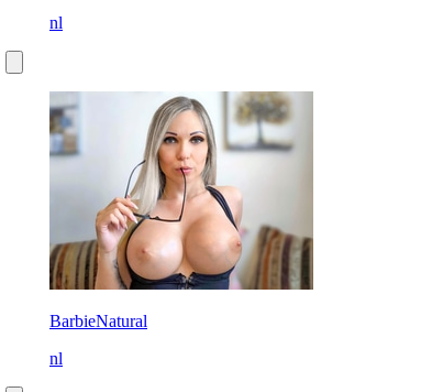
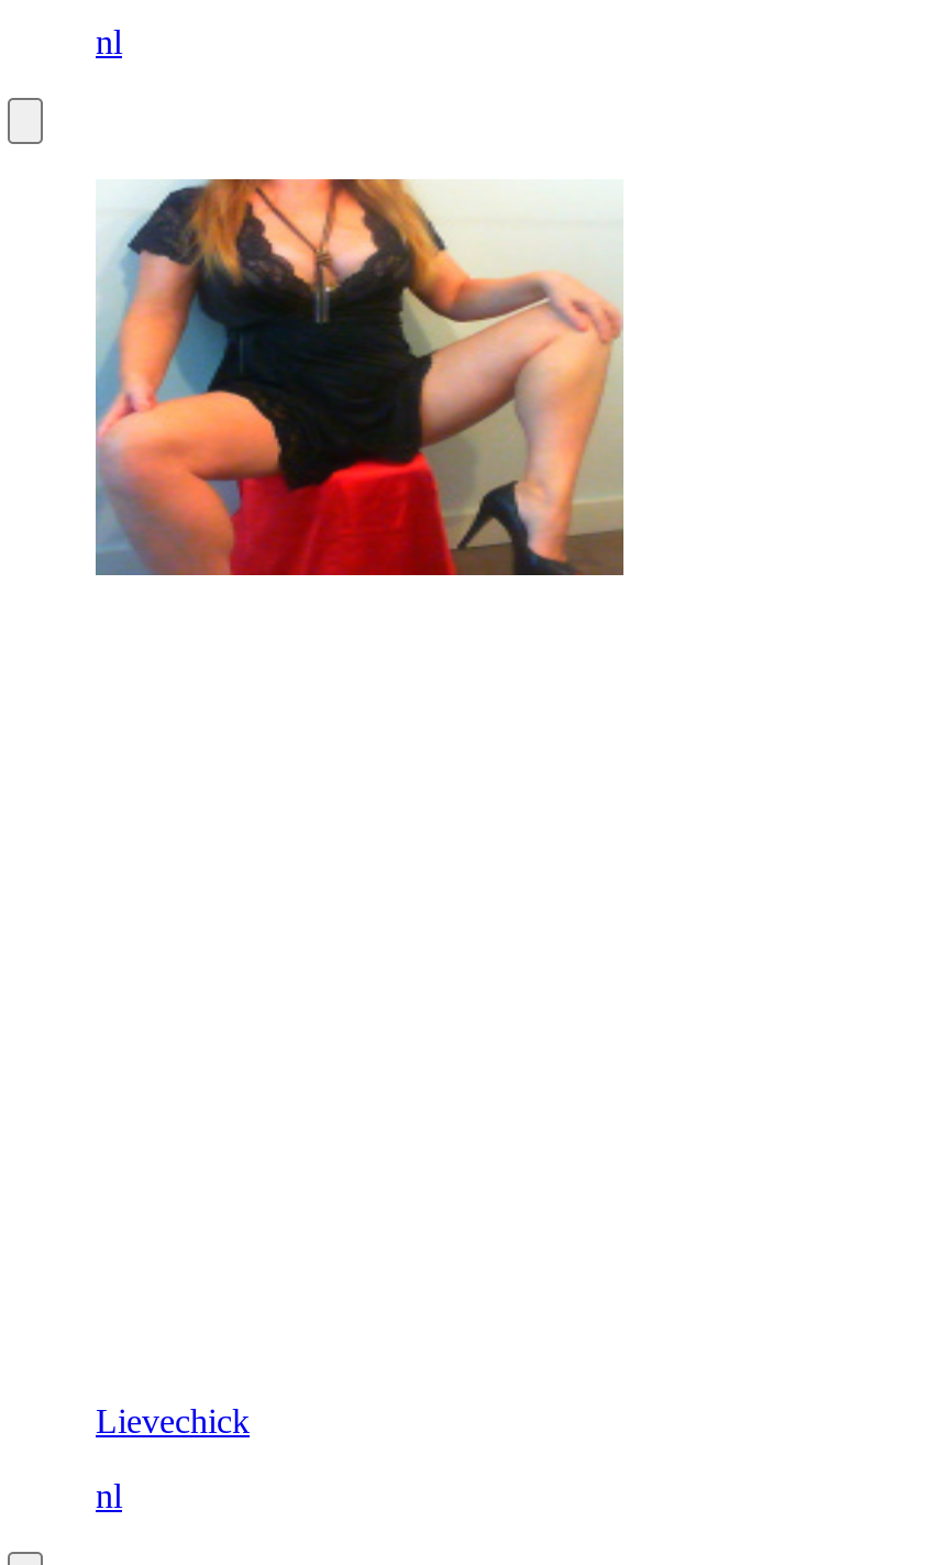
[48,90,313,291] [image] -> [93,177,623,577] [image]
[49,312,147,330] BarbieNatural -> [96,1402,250,1440] Lievechick

